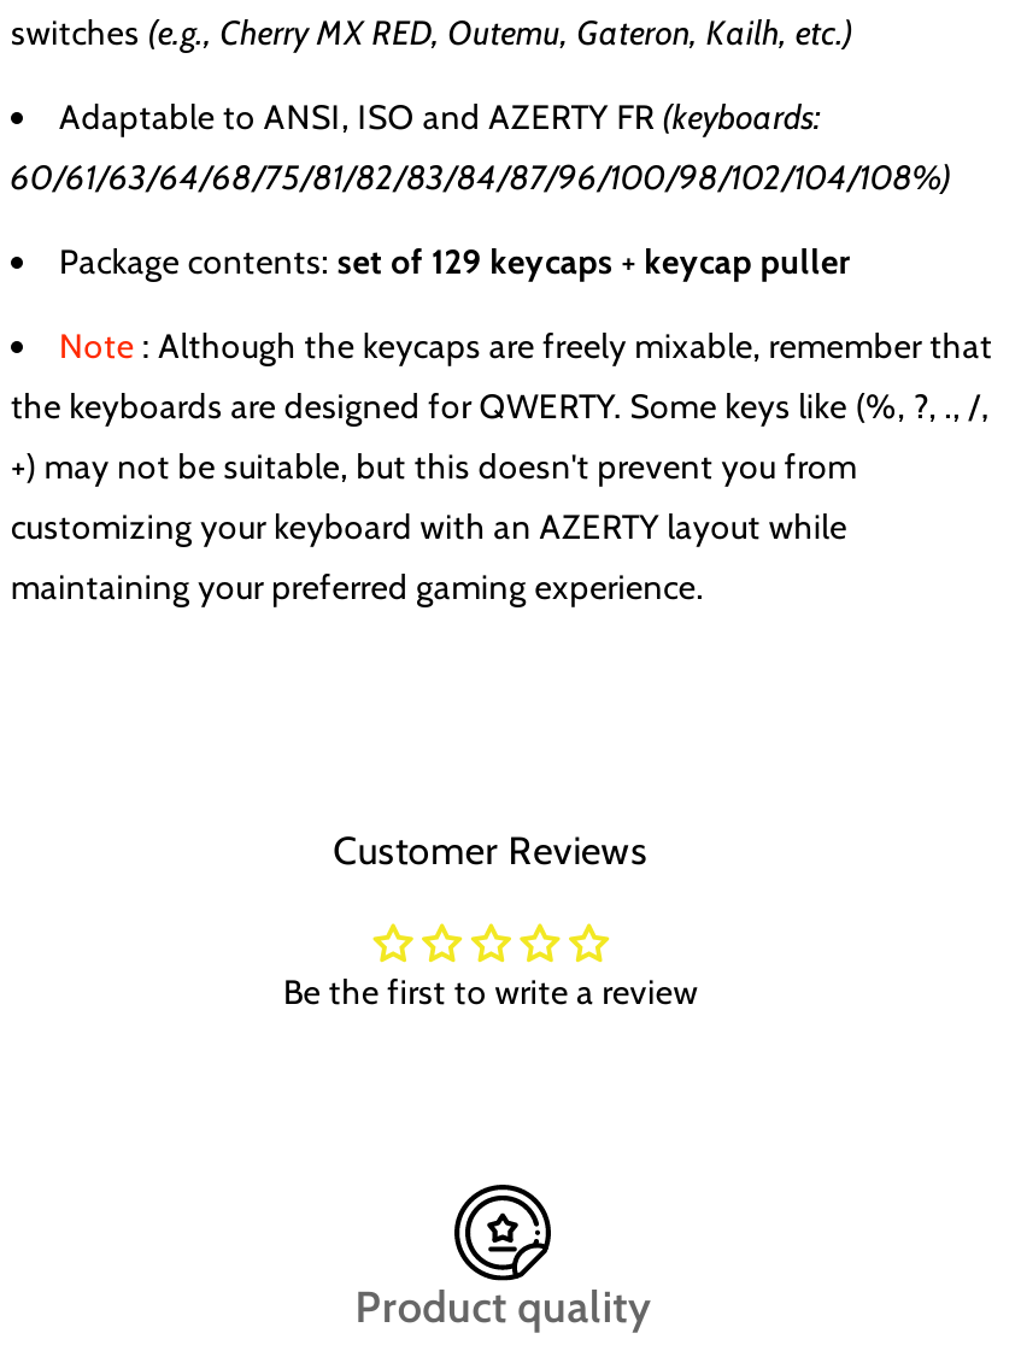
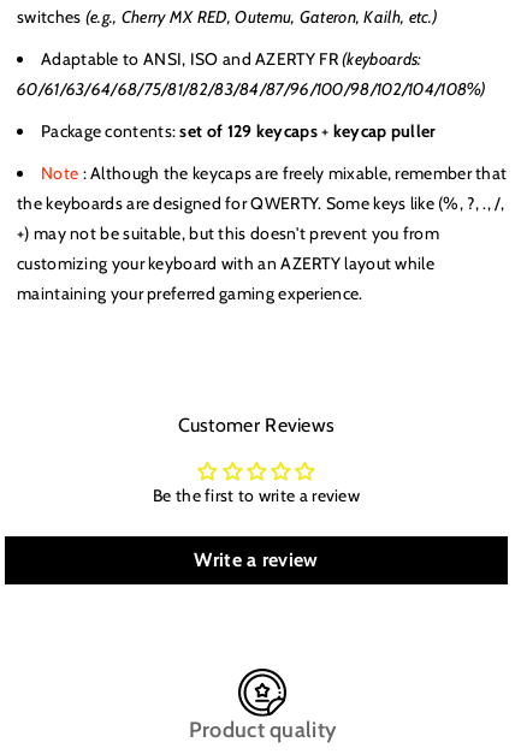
none -> [194,549,318,572] Write a review

